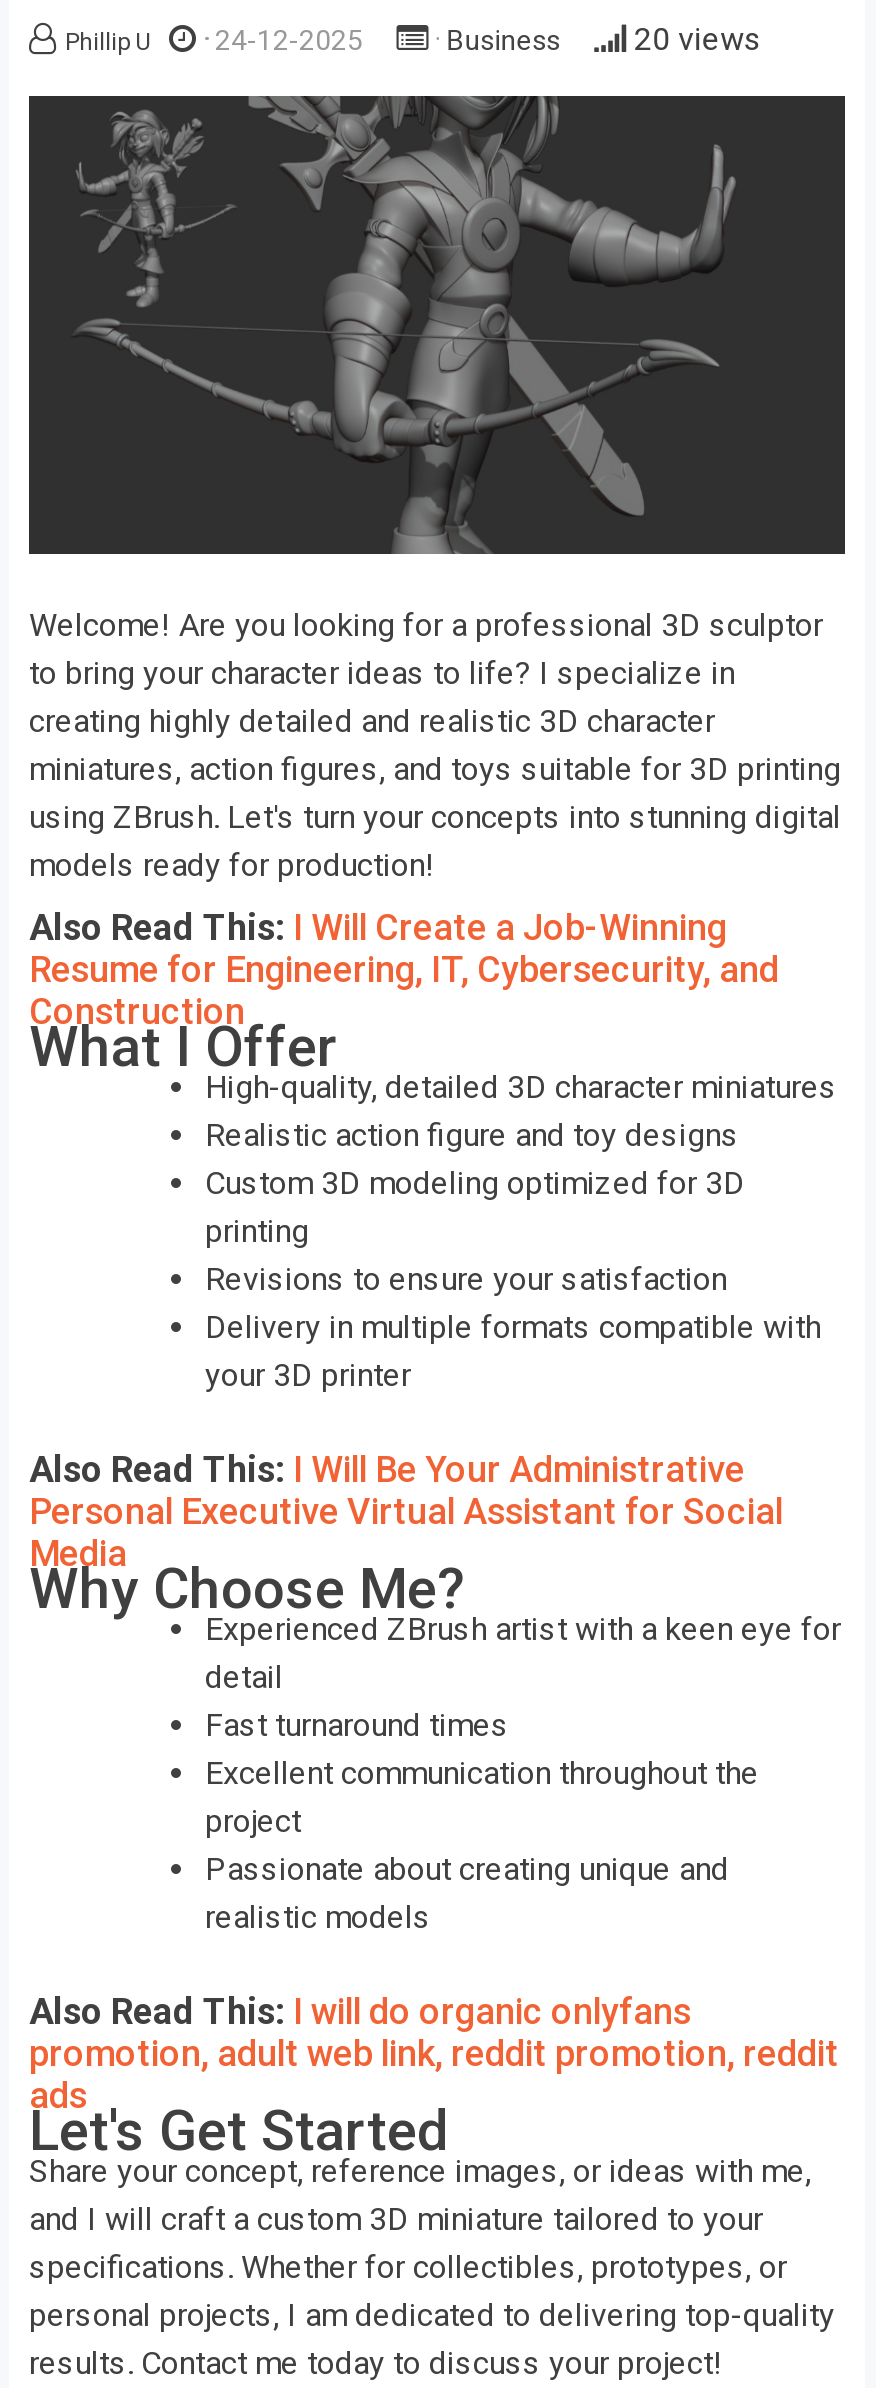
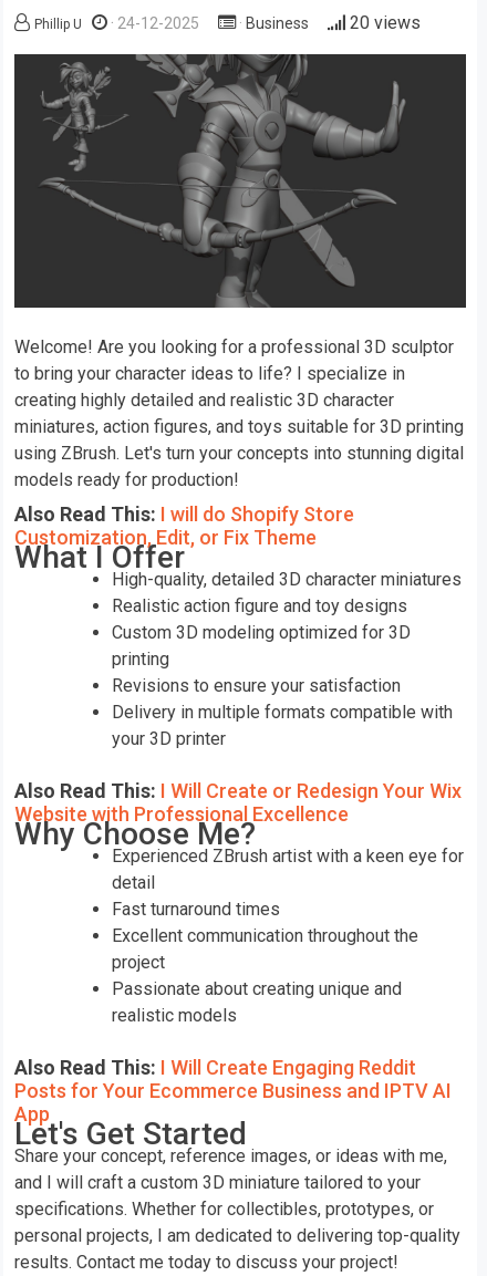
[29,906,779,1032] Also Read This: I Will Create a Job-Winning | Resume for Engineering, IT, Cybersecurity, and | Construction -> [14,502,354,549] Also Read This: I will do Shopify Store | Customization, Edit, or Fix Theme
[29,1448,783,1574] Also Read This: I Will Be Your Administrative | Personal Executive Virtual Assistant for Social | Media -> [14,779,462,826] Also Read This: I Will Create or Redesign Your Wix | Website with Professional Excellence
[29,1990,839,2116] Also Read This: I will do organic onlyfans | promotion, adult web link, reddit promotion, reddit | ads -> [14,1056,452,1125] Also Read This: I Will Create Engaging Reddit | Posts for Your Ecommerce Business and IPTV AI | App

